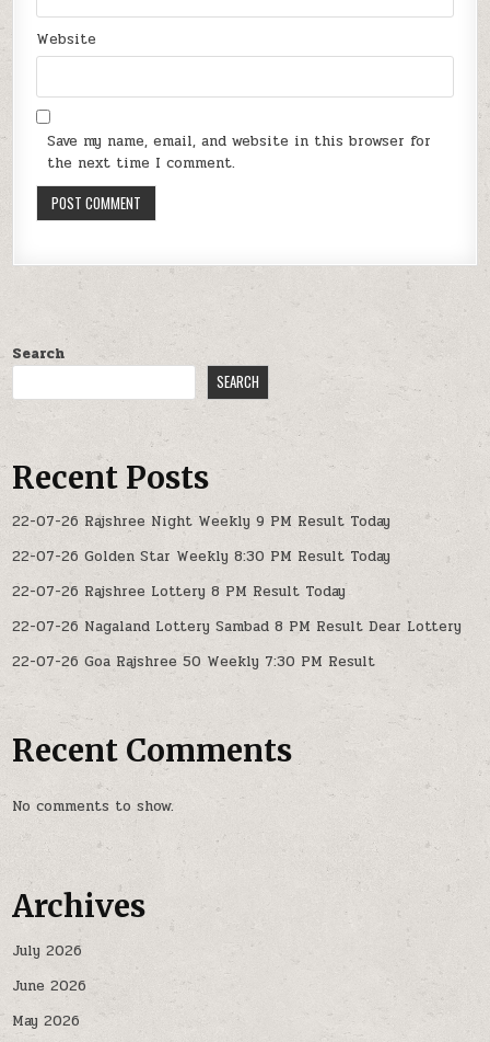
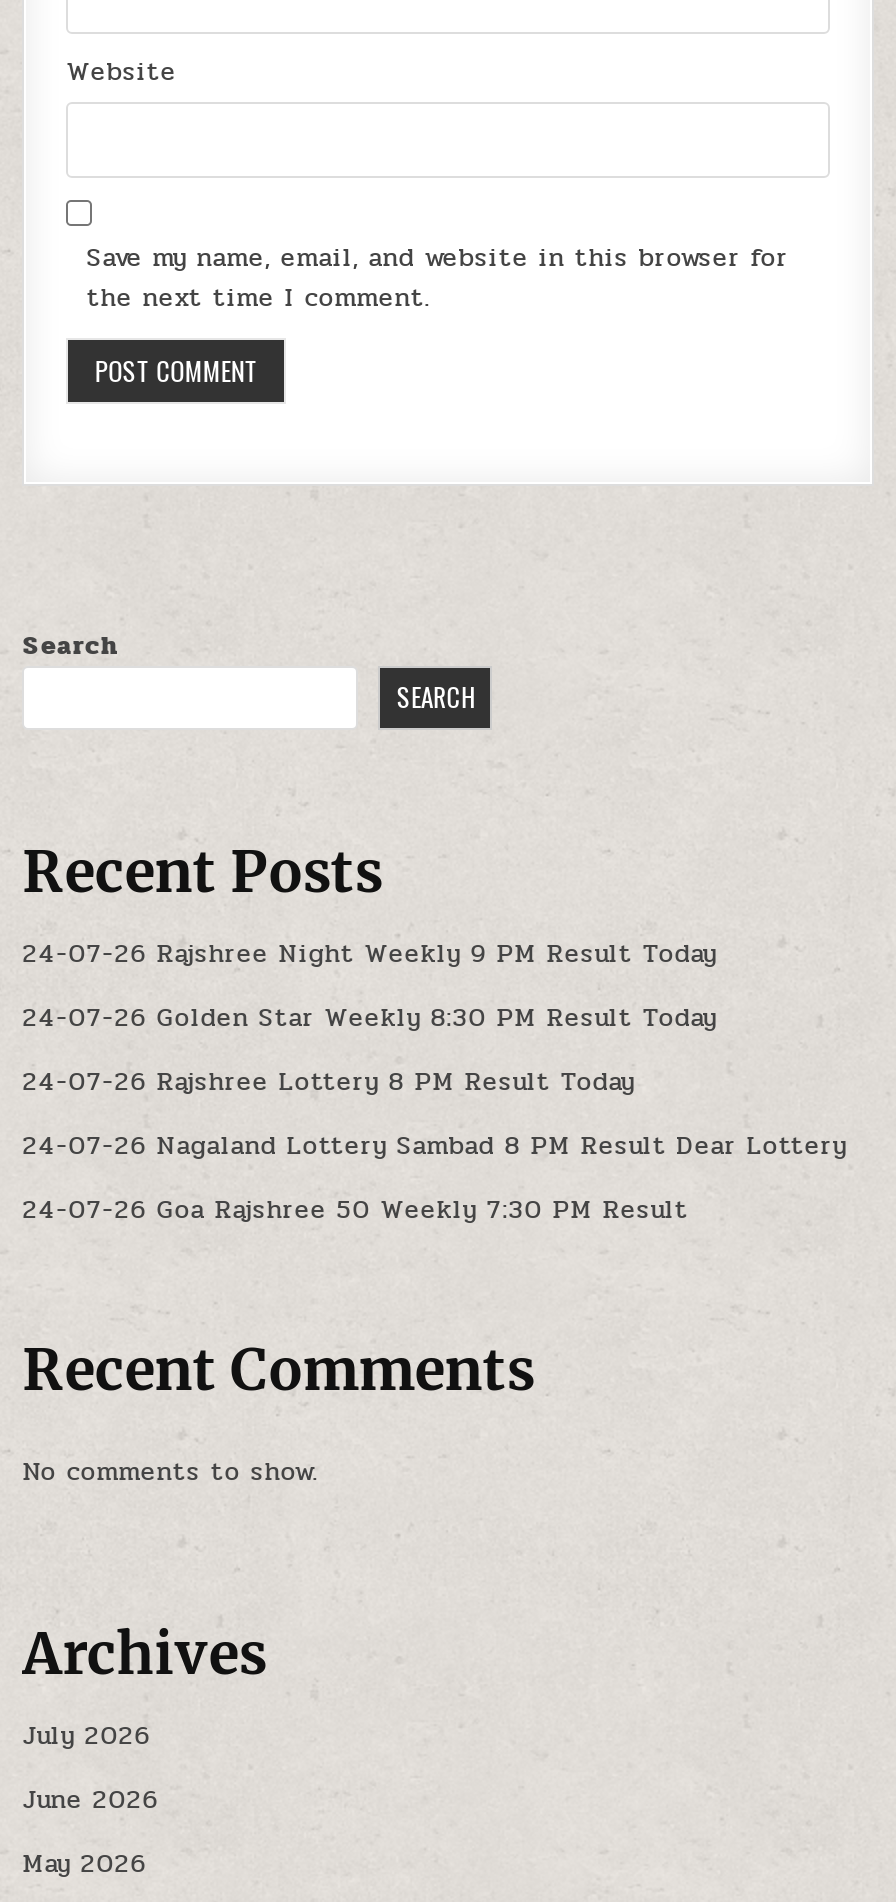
[12,511,391,533] 22-07-26 Rajshree Night Weekly 9 PM Result Today -> [22,933,716,973] 24-07-26 Rajshree Night Weekly 9 PM Result Today
[12,546,391,568] 22-07-26 Golden Star Weekly 8:30 PM Result Today -> [22,997,716,1037] 24-07-26 Golden Star Weekly 8:30 PM Result Today
[12,581,346,603] 22-07-26 Rajshree Lottery 8 PM Result Today -> [22,1061,634,1101] 24-07-26 Rajshree Lottery 8 PM Result Today
[12,616,462,638] 22-07-26 Nagaland Lottery Sambad 8 PM Result Dear Lottery -> [22,1125,846,1165] 24-07-26 Nagaland Lottery Sambad 8 PM Result Dear Lottery
[12,651,375,673] 22-07-26 Goa Rajshree 50 Weekly 7:30 PM Result -> [22,1189,688,1229] 24-07-26 Goa Rajshree 50 Weekly 7:30 PM Result

